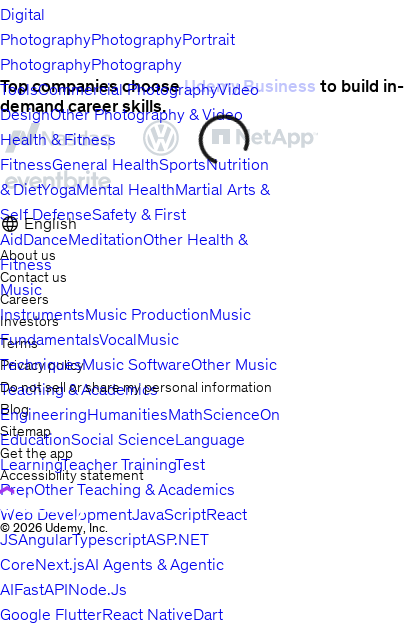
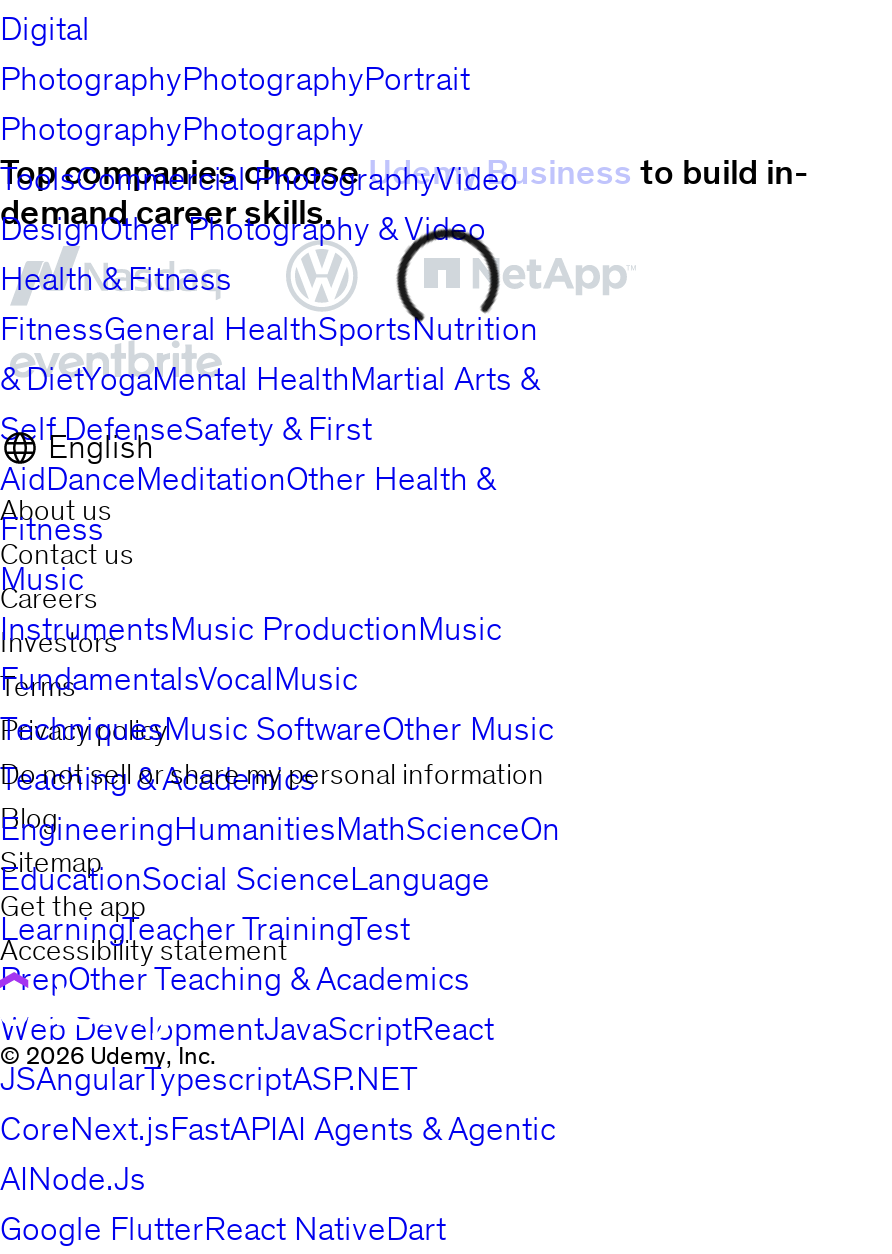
[0,554,224,599] CoreNext.jsAI Agents & Agentic | AIFastAPINode.Js -> [0,1108,556,1198] CoreNext.jsFastAPIAI Agents & Agentic | AINode.Js

